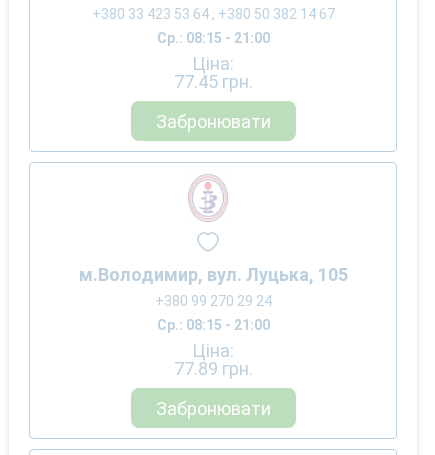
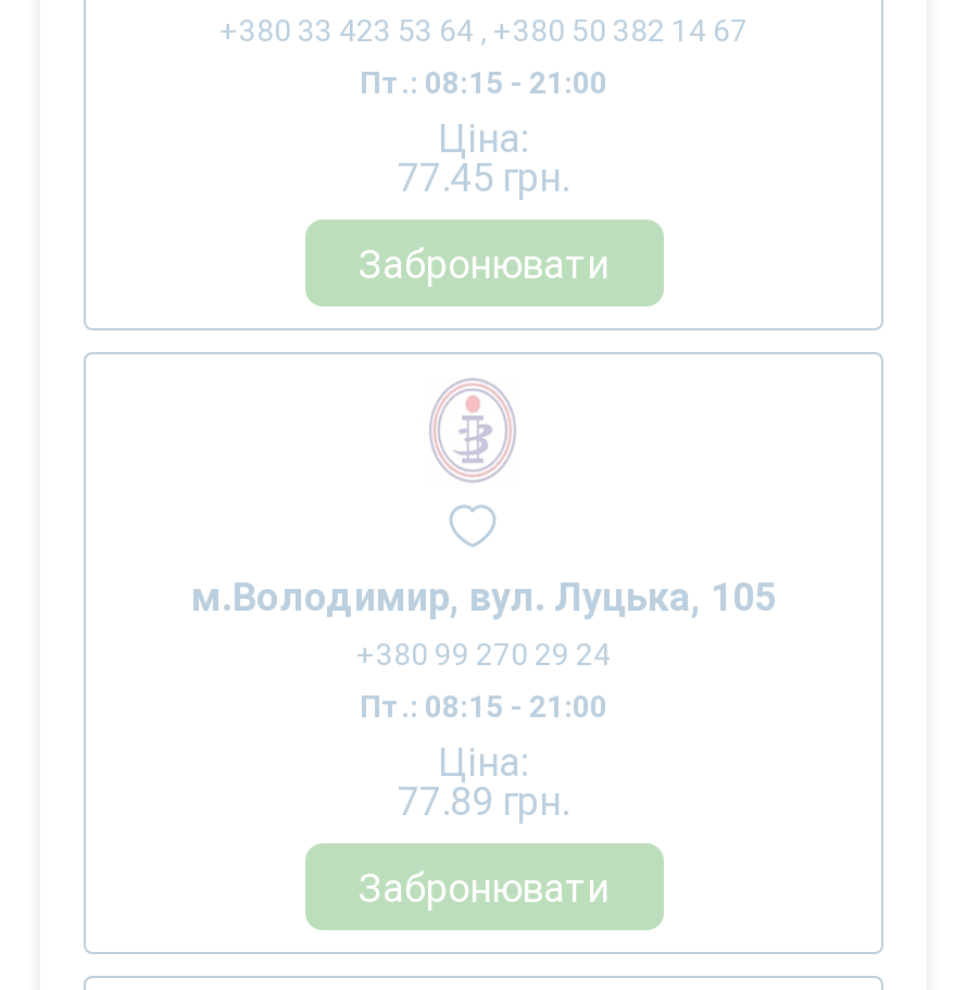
[156,30,269,46] Ср.: 08:15 - 21:00 -> [360,65,607,100] Пт.: 08:15 - 21:00
[156,317,269,333] Ср.: 08:15 - 21:00 -> [360,689,607,724] Пт.: 08:15 - 21:00

